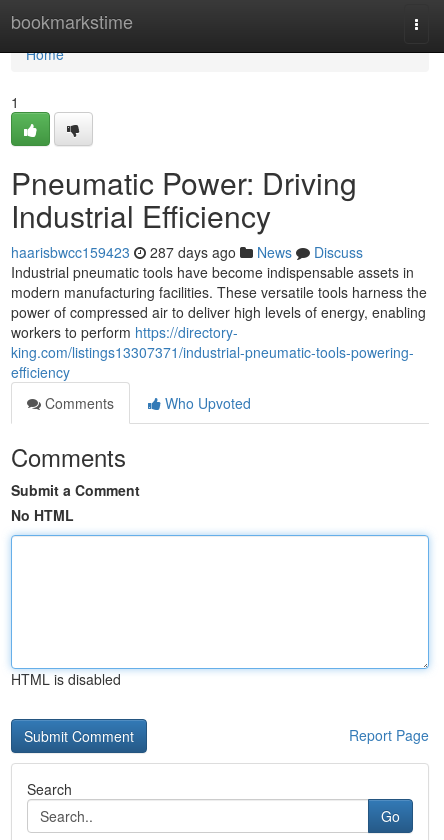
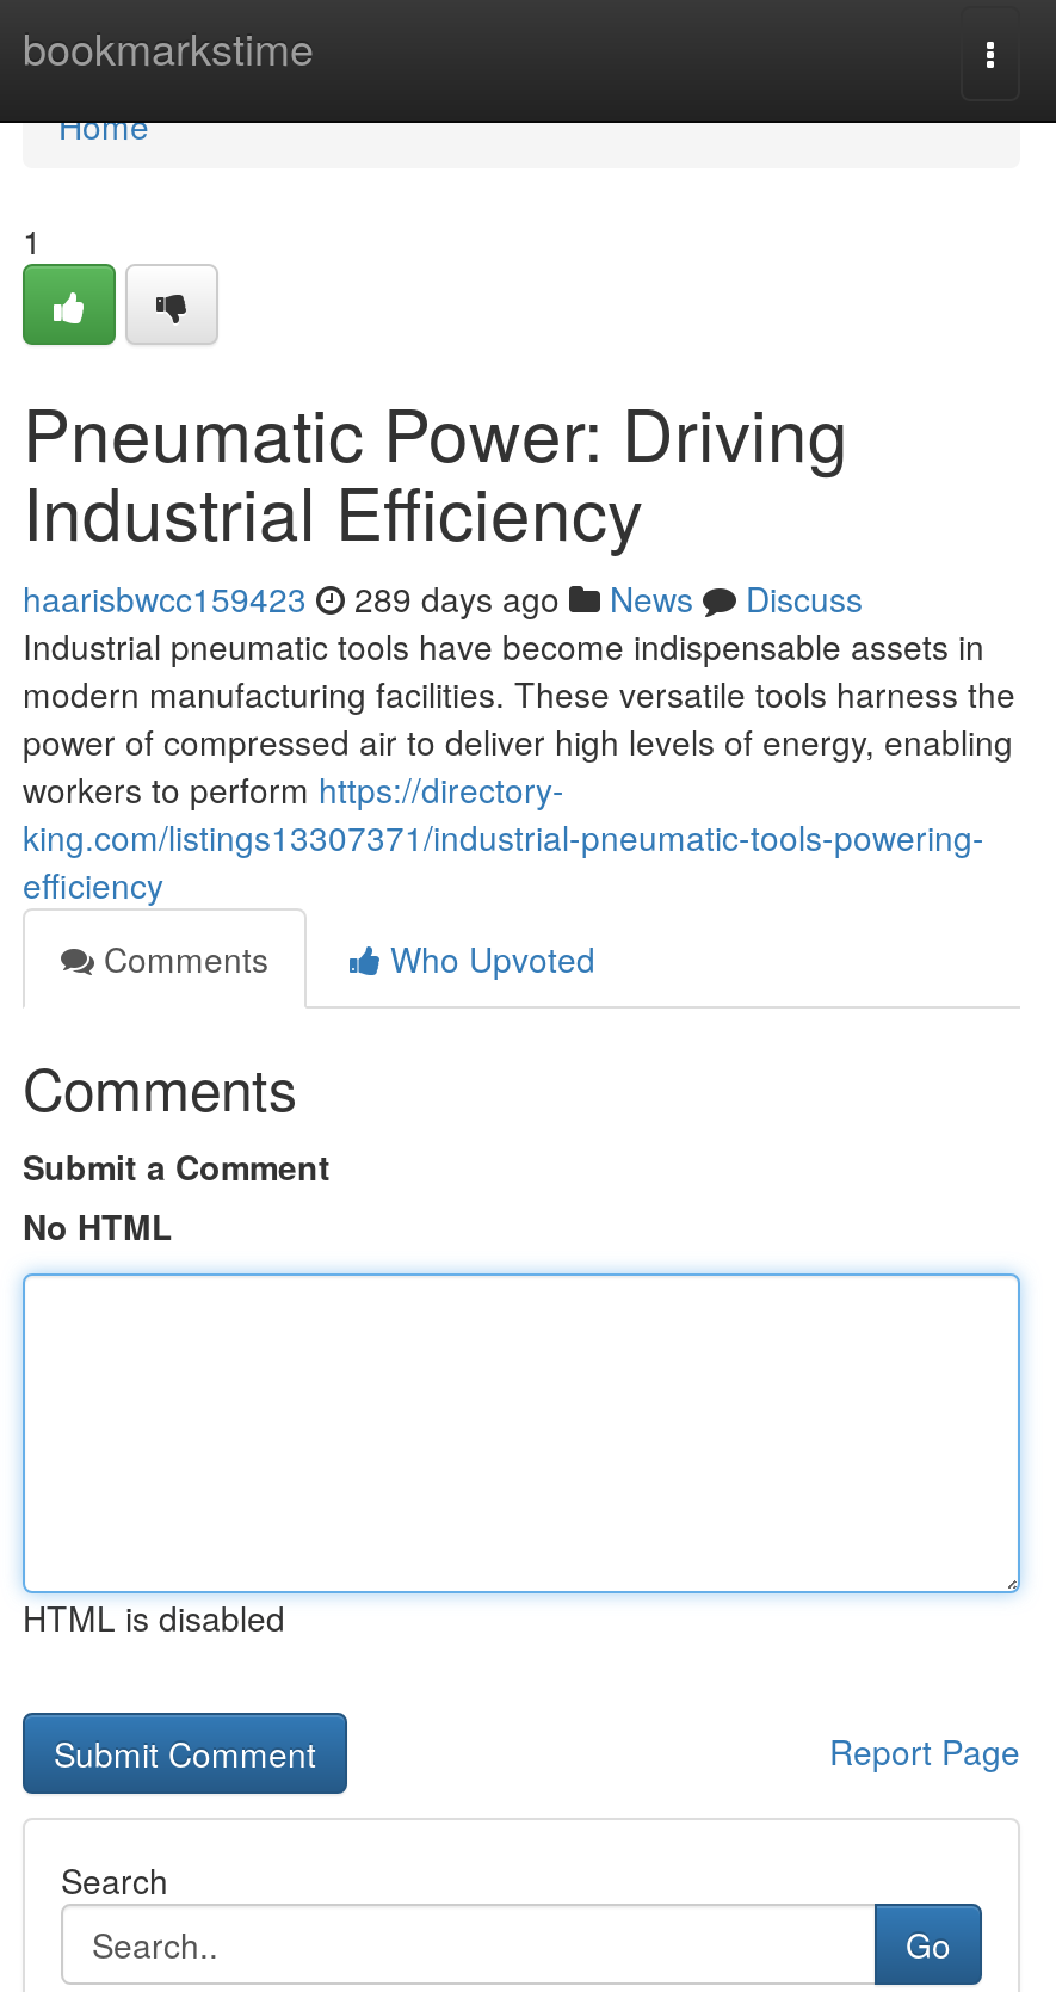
[11,242,363,262] haarisbwcc159423 287 days ago News Discuss -> [23,574,863,622] haarisbwcc159423 289 days ago News Discuss

